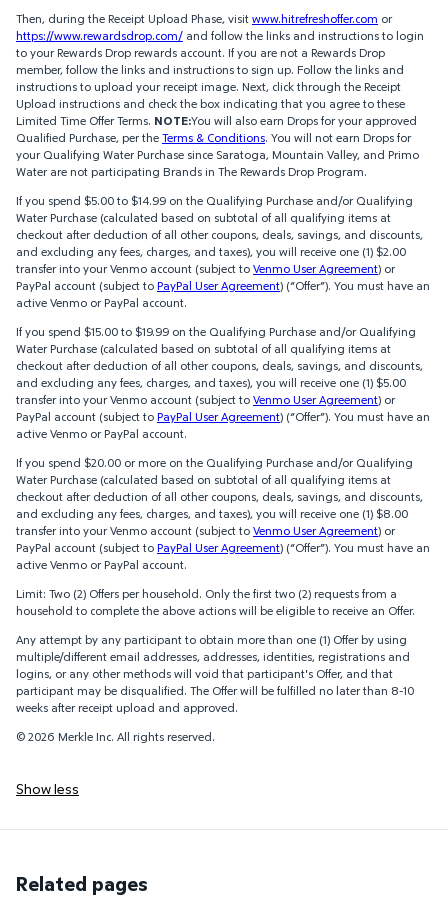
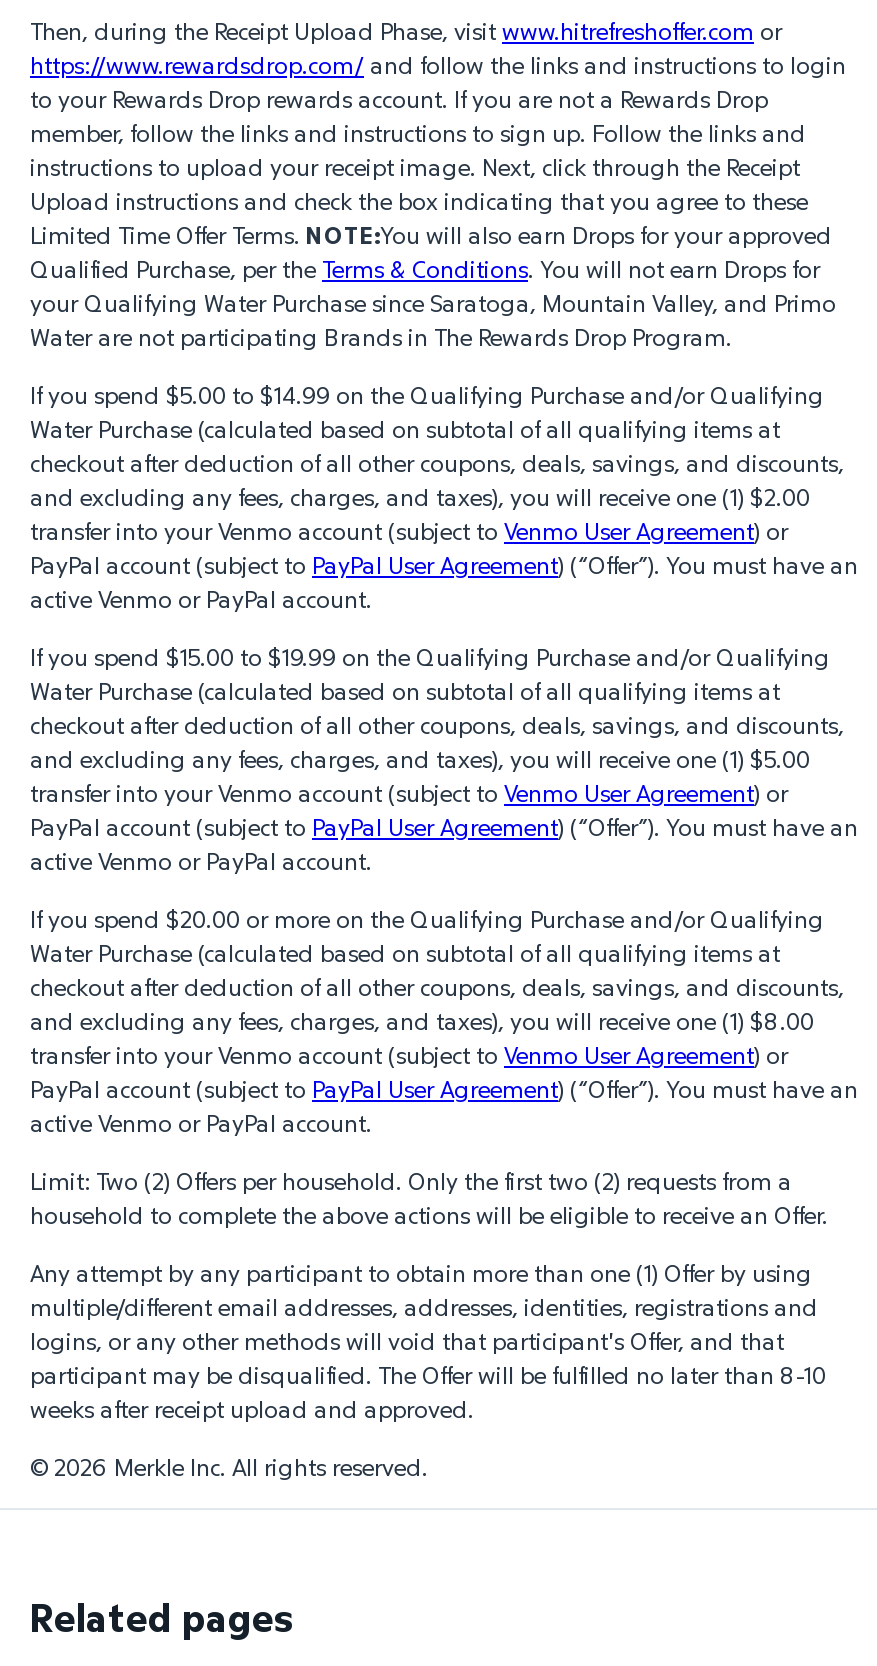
[16,779,79,798] Show less -> none

